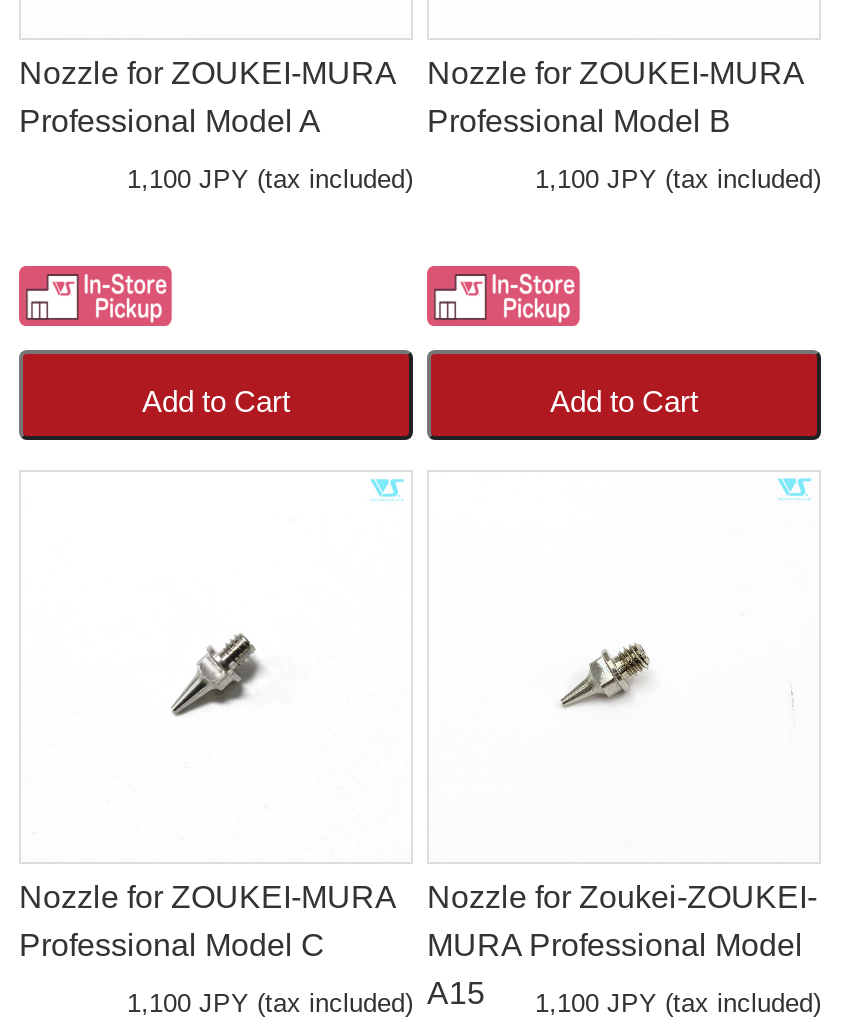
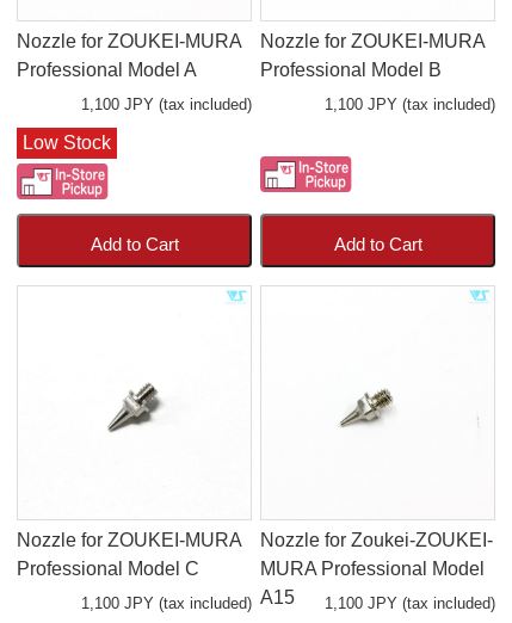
none -> [23,132,111,153] Low Stock

